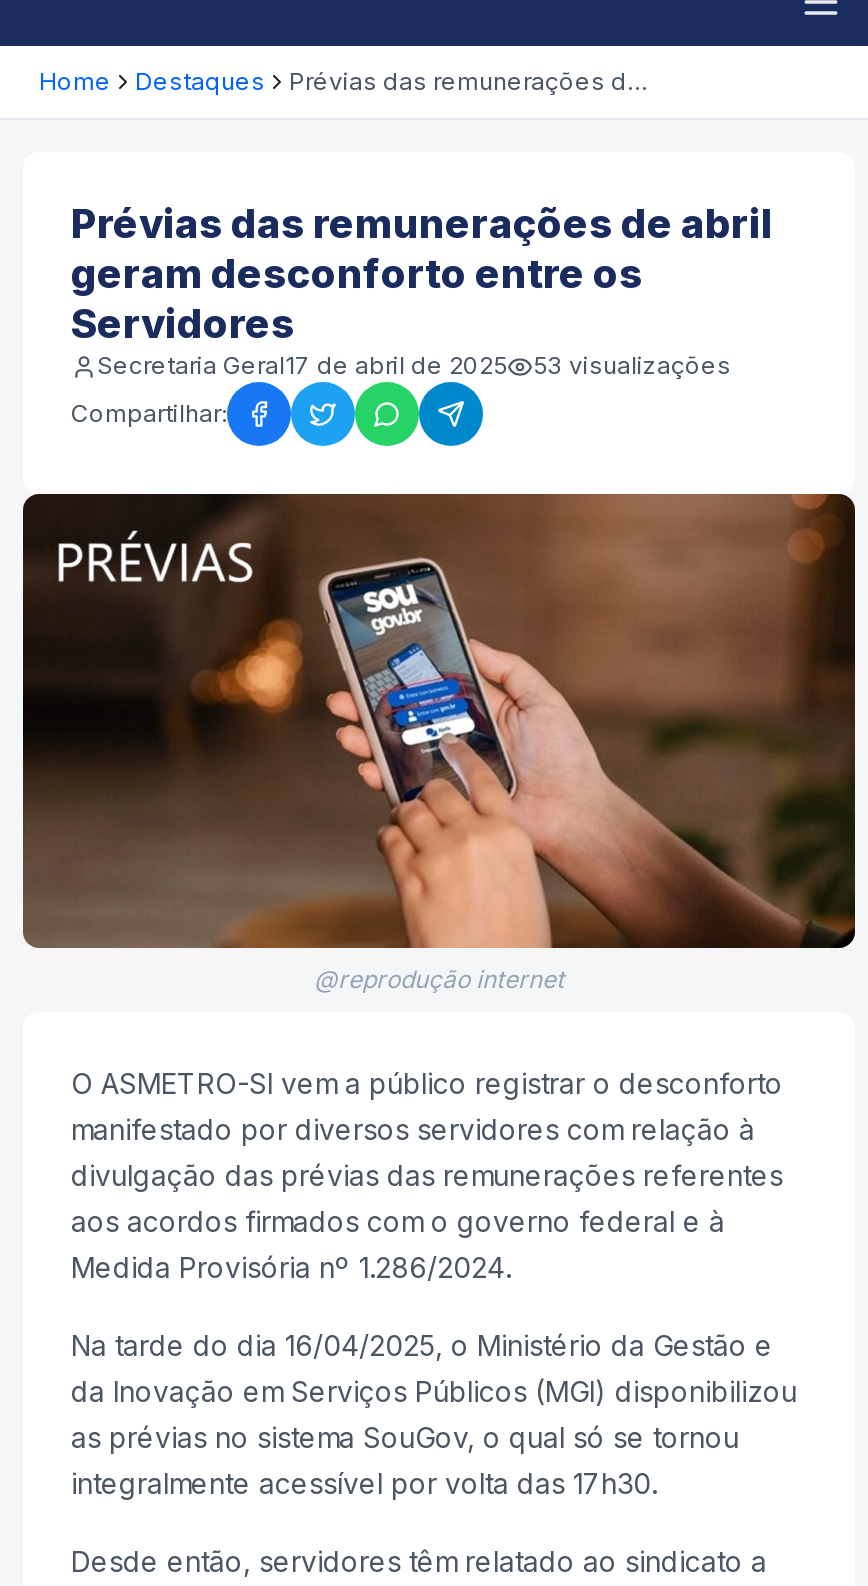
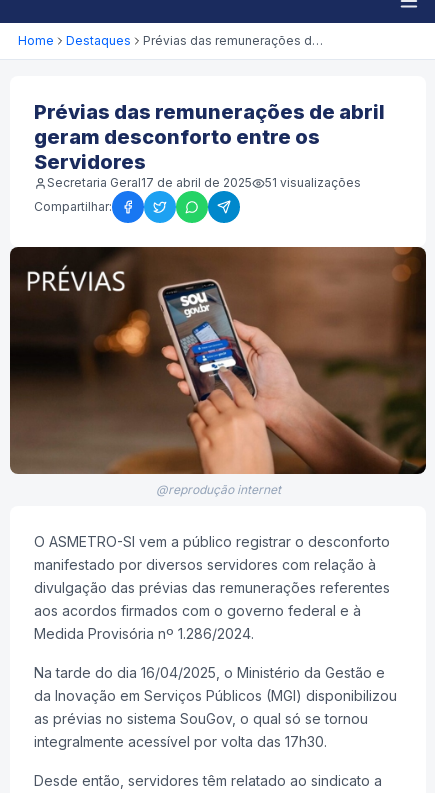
[533,350,731,380] 53 visualizações -> [265,175,361,190] 51 visualizações

